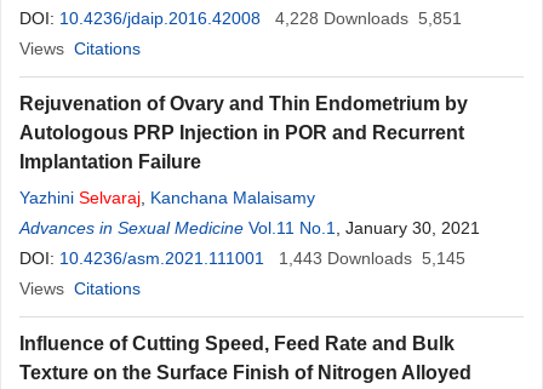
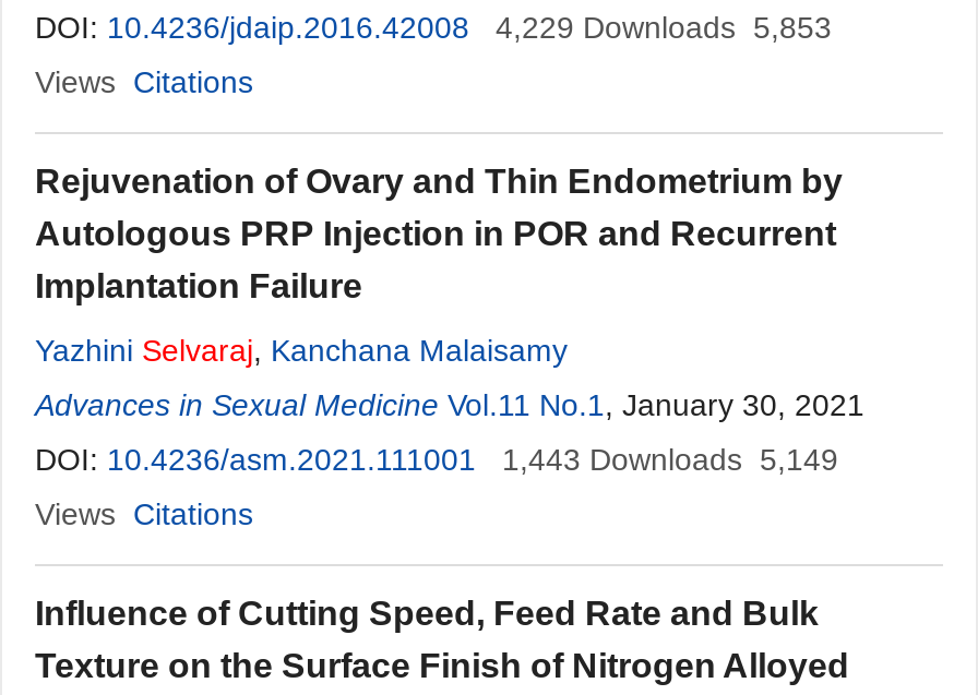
[19,8,462,28] DOI: 10.4236/jdaip.2016.42008 4,228 Downloads 5,851 -> [35,10,832,45] DOI: 10.4236/jdaip.2016.42008 4,229 Downloads 5,853
[19,248,465,268] DOI: 10.4236/asm.2021.111001 1,443 Downloads 5,145 -> [35,442,838,477] DOI: 10.4236/asm.2021.111001 1,443 Downloads 5,149

